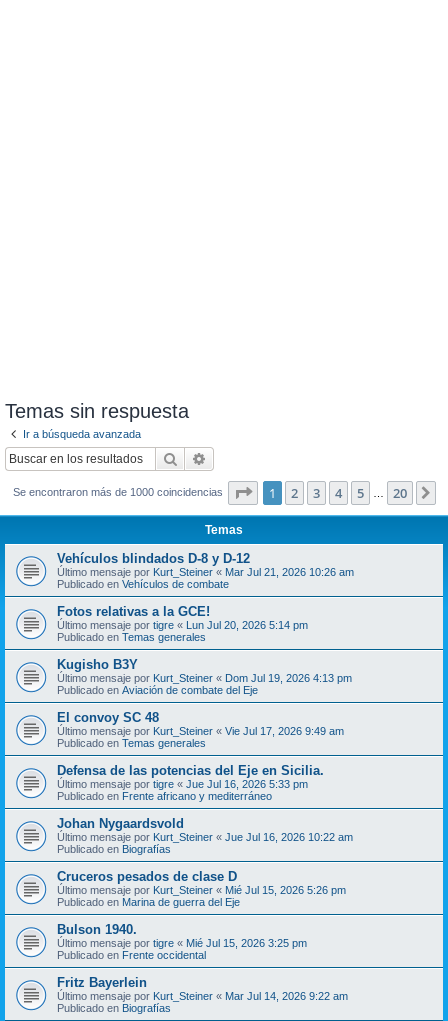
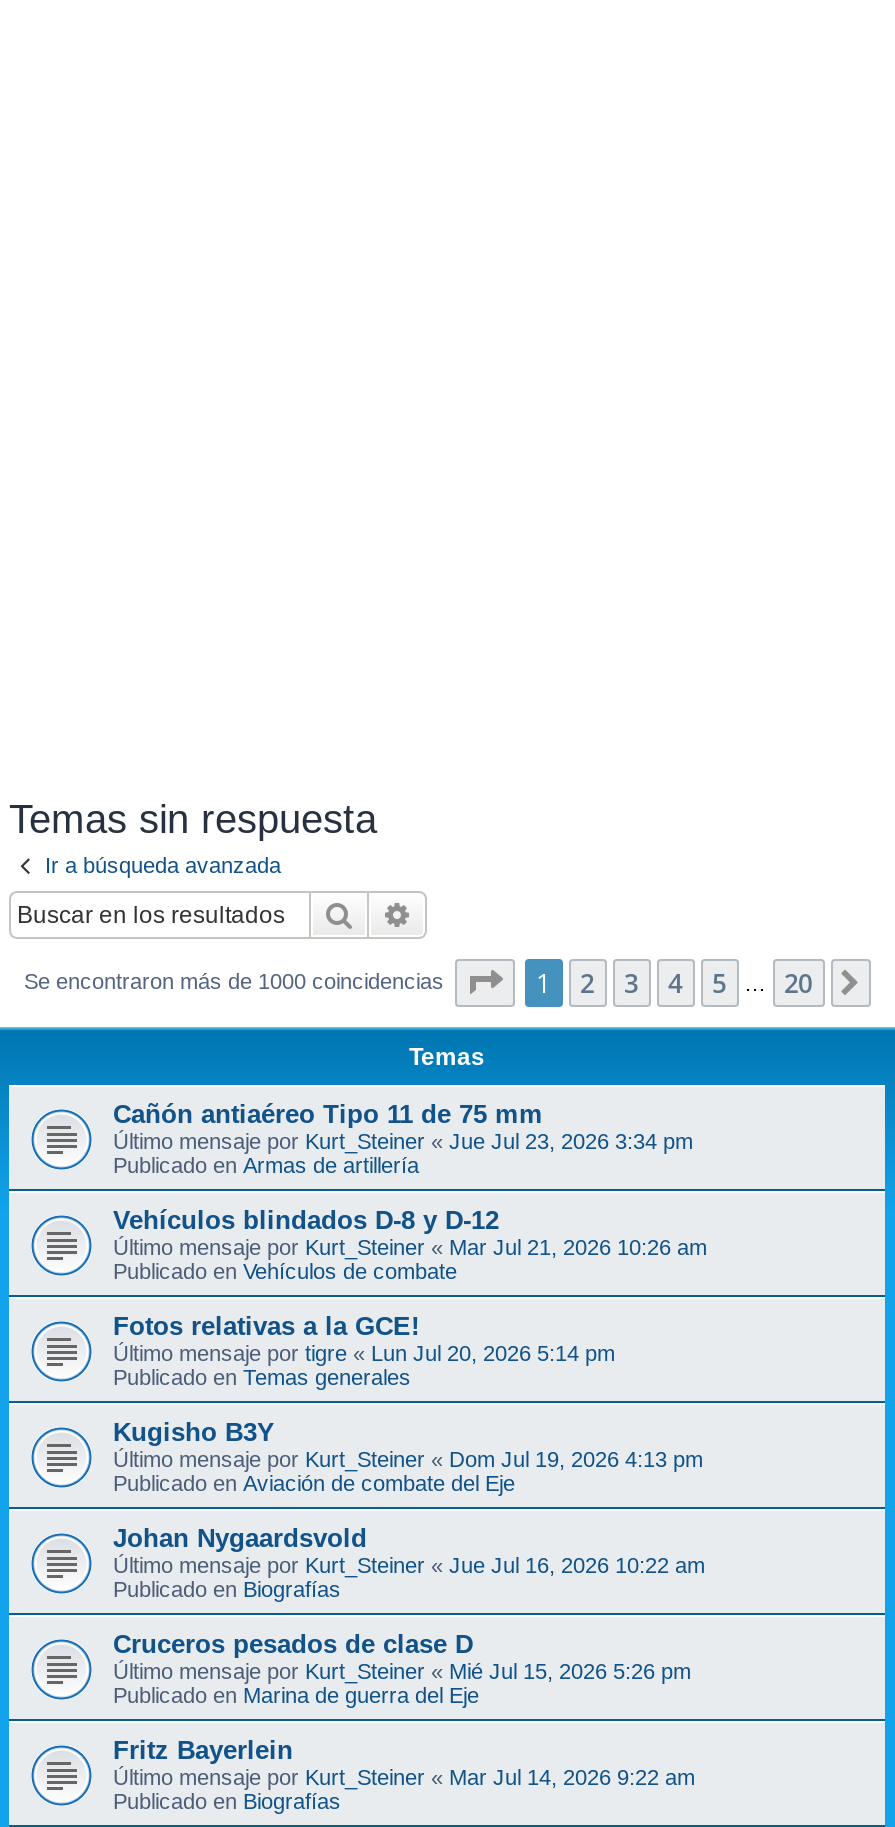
none -> [113,1098,693,1176] Cañón antiaéreo Tipo 11 de 75 mm | Último mensaje por Kurt_Steiner «Jue Jul 23, 2026 3:34 pm | Publicado en Armas de artillería
moved [57,550,354,695] -> [113,1204,707,1494]: Vehículos blindados D-8 y D-12 | Último mensaje por Kurt_Steiner«Mar Jul 21, 2026 10:26 am | Publicado en Vehículos de combate | ... | Último mensaje por Kurt_Steiner «Dom Jul 19, 2026 4:13 pm | Publicado en Aviación de combate del Eje
[57,709,344,801] El convoy SC 48 | Último mensaje por Kurt_Steiner «Vie Jul 17, 2026 9:49 am | Publicado en Temas generales | Defensa de las potencias del Eje en Sicilia. | Último mensaje portigre «Jue Jul 16, 2026 5:33 pm | Publicado en Frente africano y mediterráneo -> none
[57,921,307,960] Bulson 1940. | Último mensaje por tigre «Mié Jul 15, 2026 3:25 pm | Publicado en Frente occidental -> none

